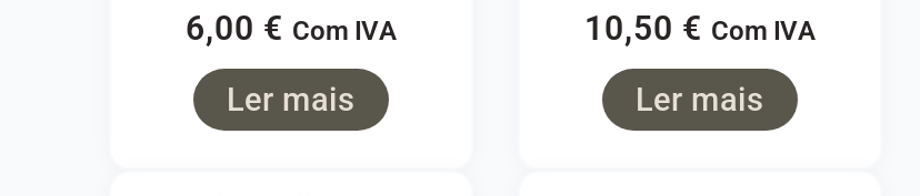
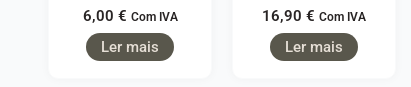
[584,9,816,49] 10,50 € Com IVA -> [262,7,366,25] 16,90 € Com IVA

